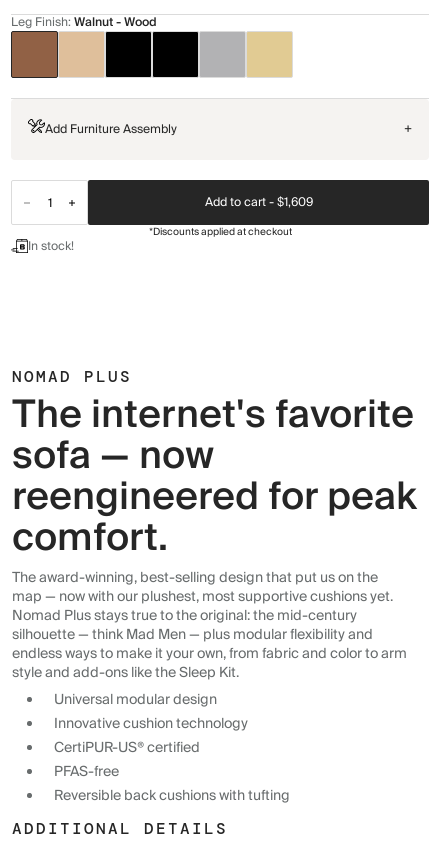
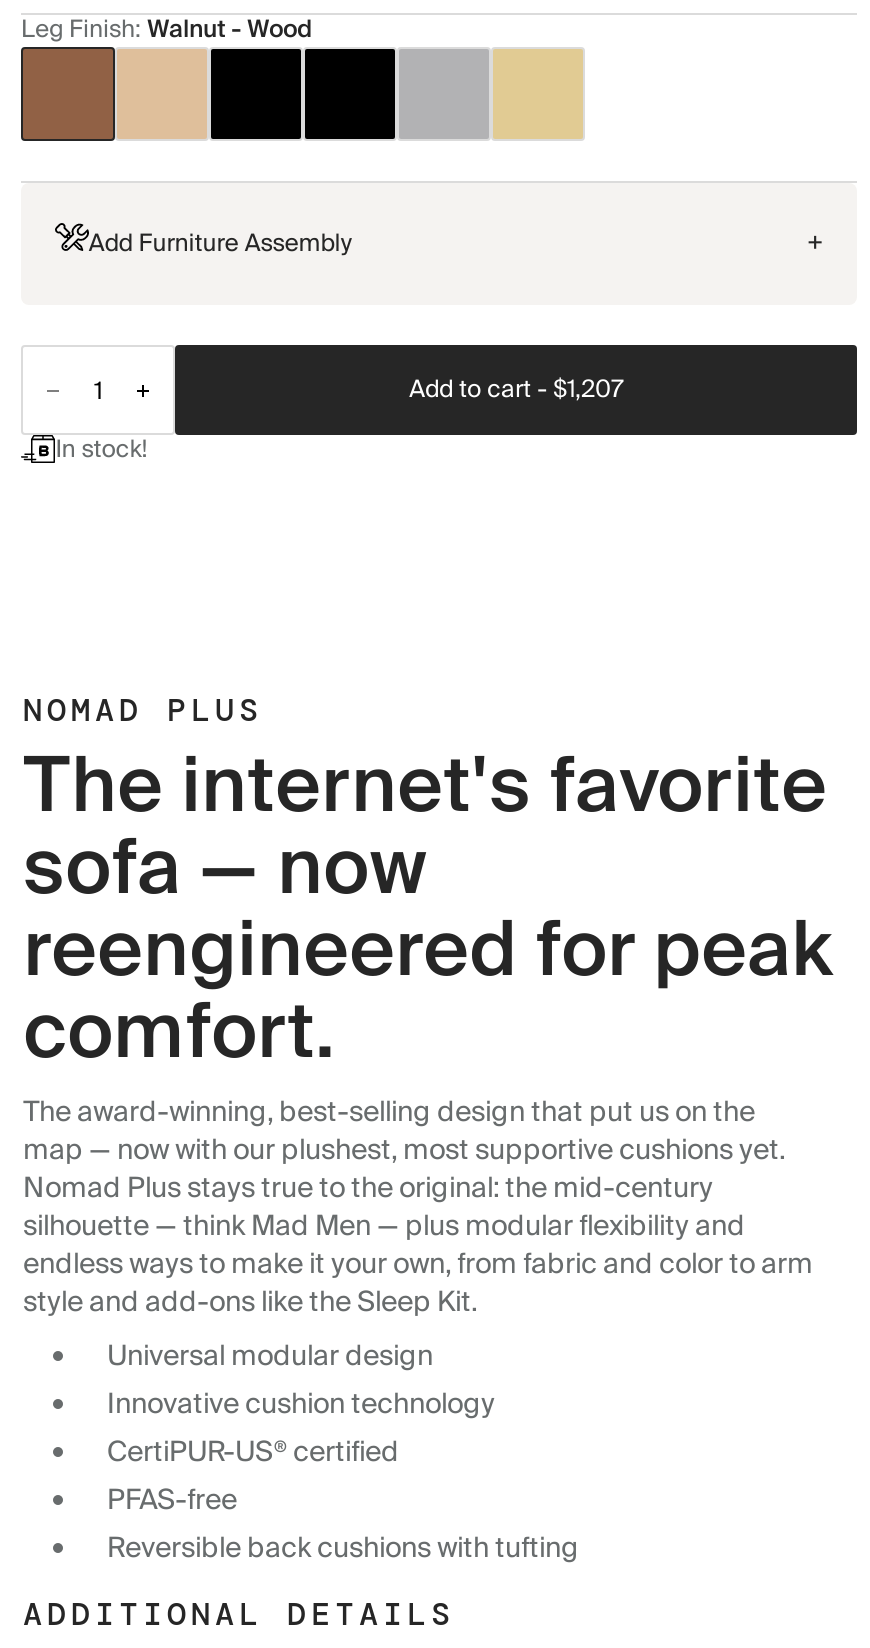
[148,192,312,241] Add to cart - $1,609 | *Discounts applied at checkout -> [409,369,623,411] Add to cart - $1,207

